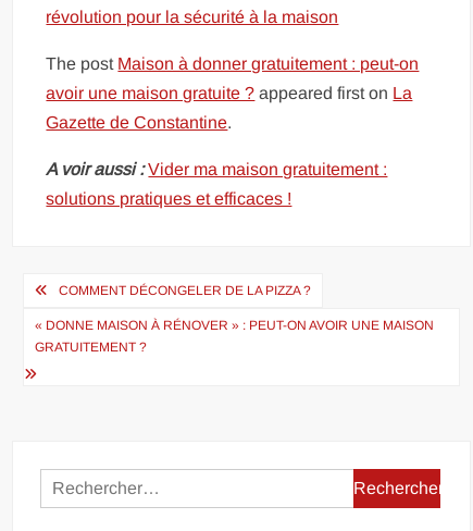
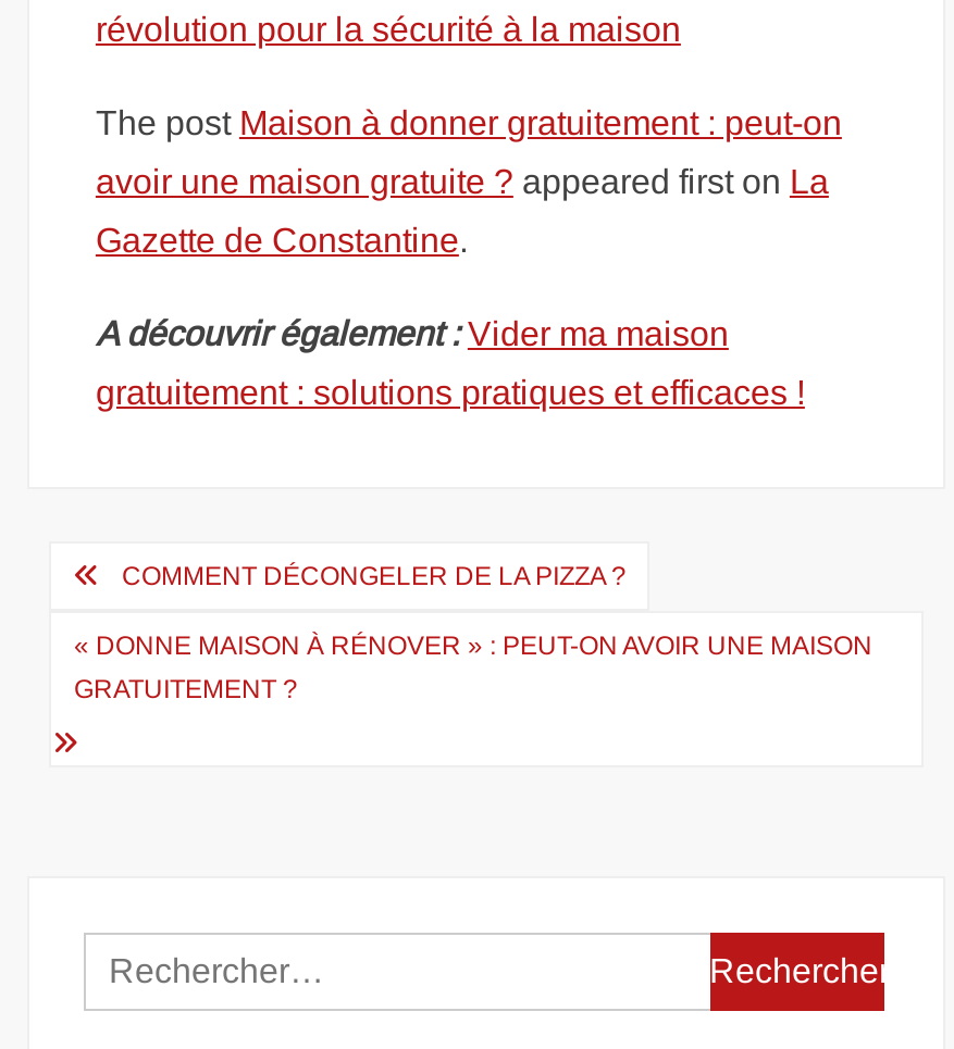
[46,159,388,178] A voir aussi : Vider ma maison gratuitement : -> [96,314,729,351] A découvrir également : Vider ma maison
[46,189,292,207] solutions pratiques et efficaces ! -> [96,373,805,410] gratuitement : solutions pratiques et efficaces !

